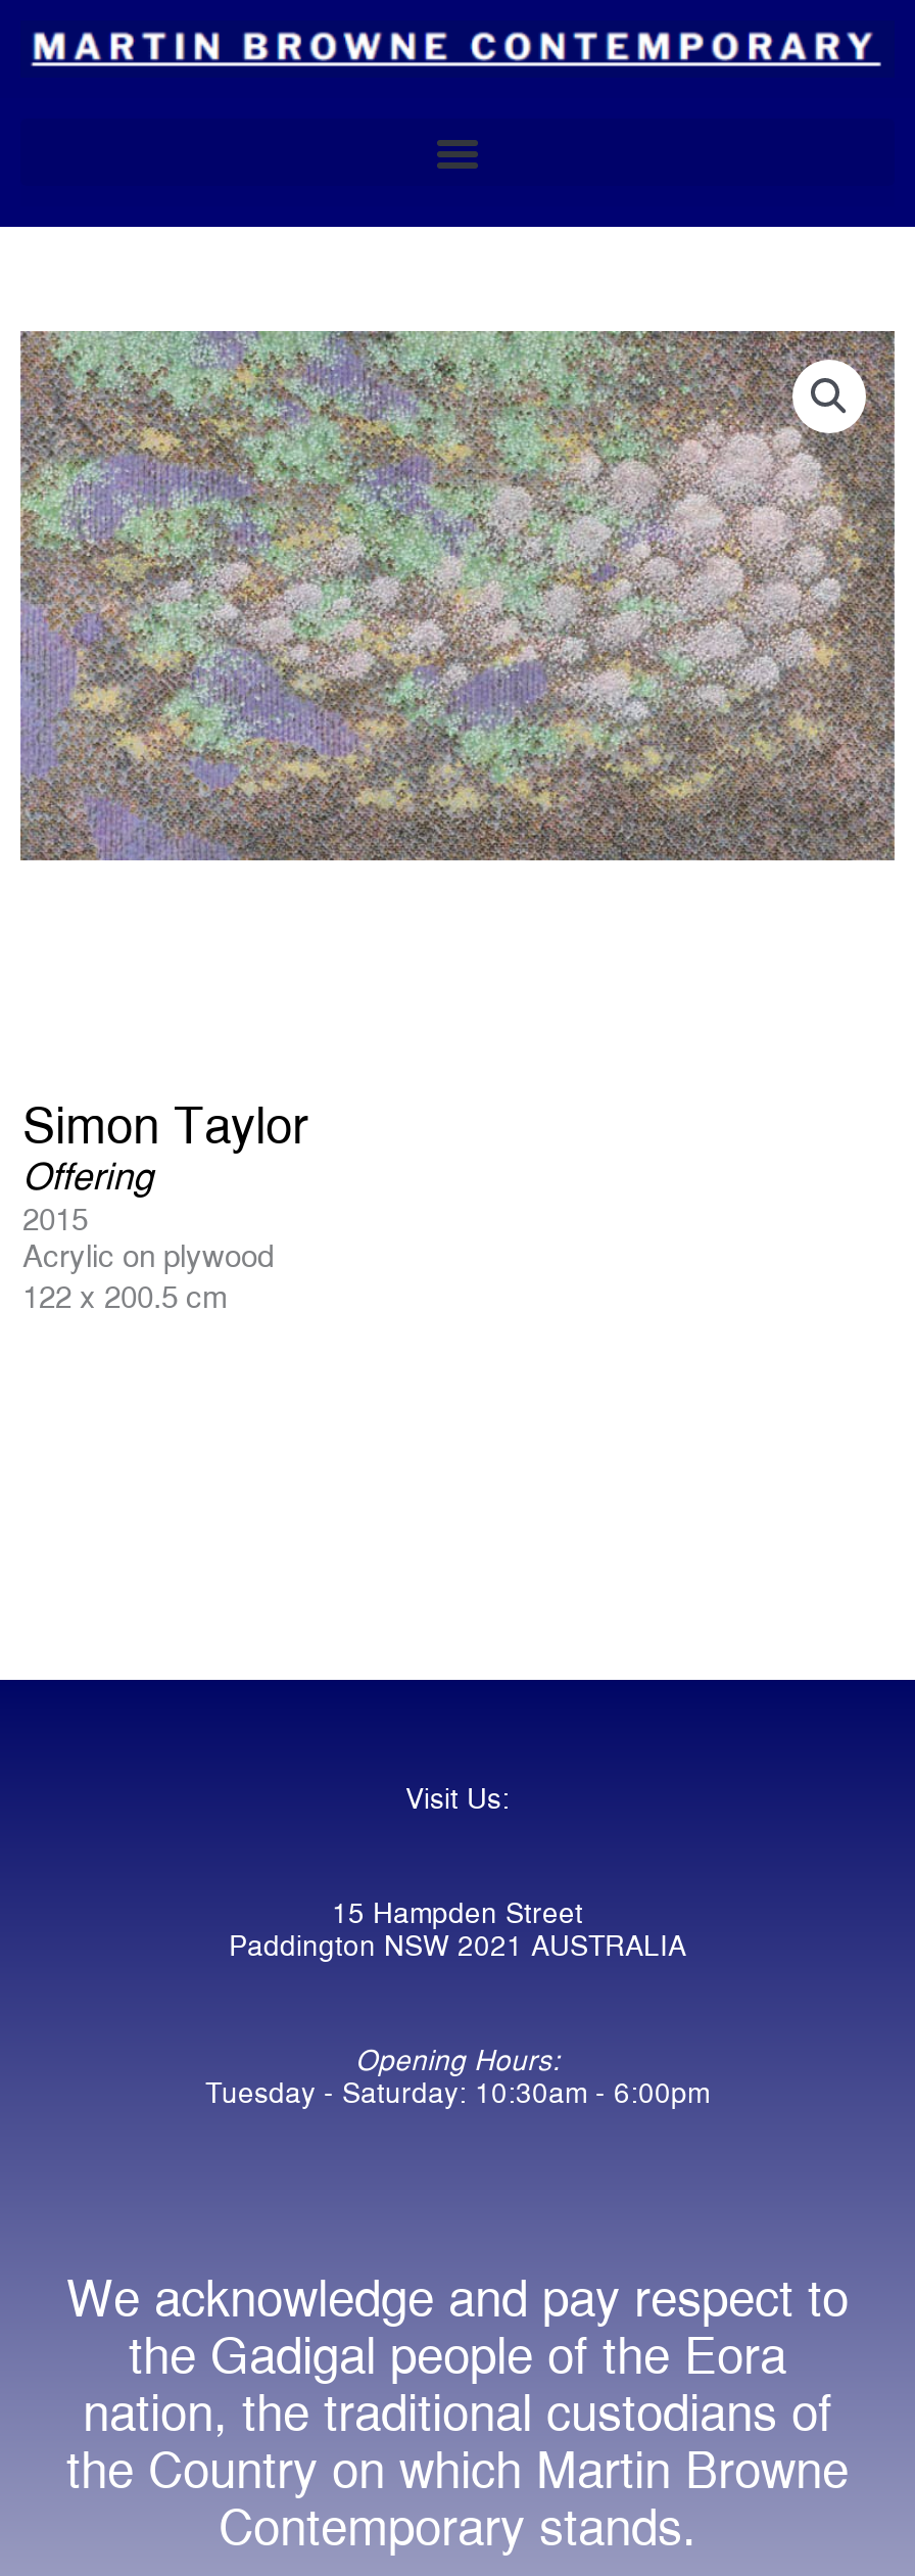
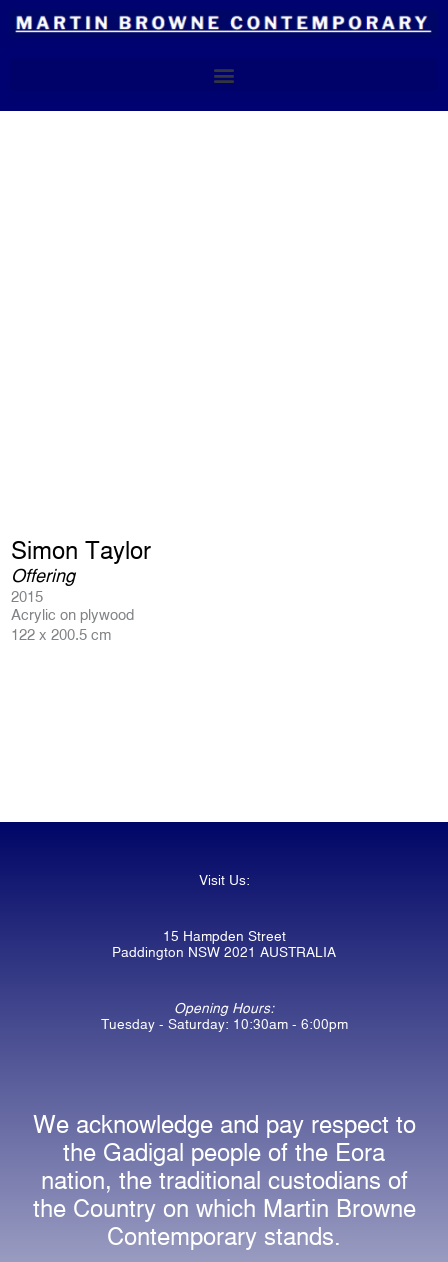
[18,329,897,862] [image] -> none

